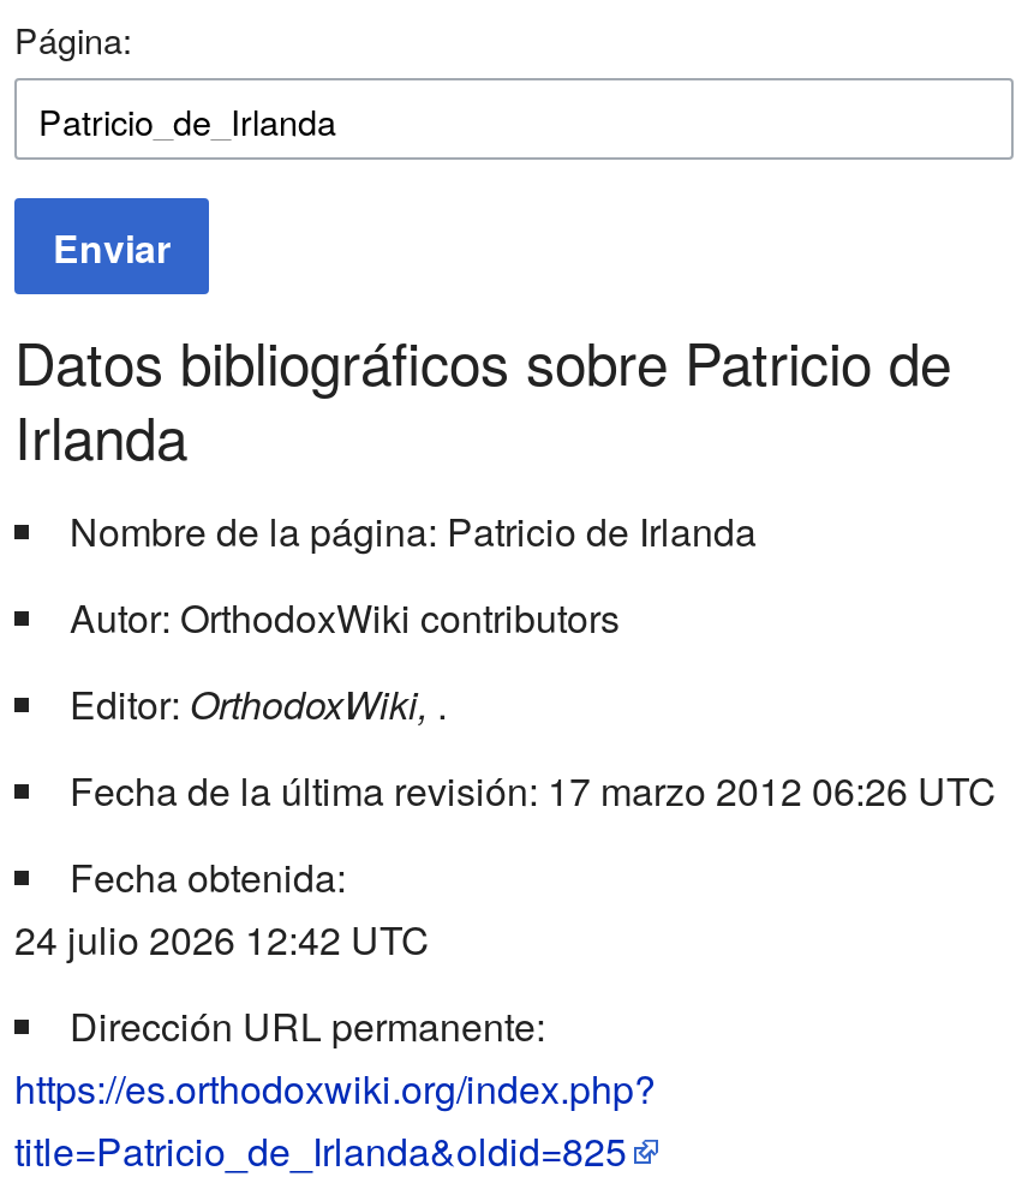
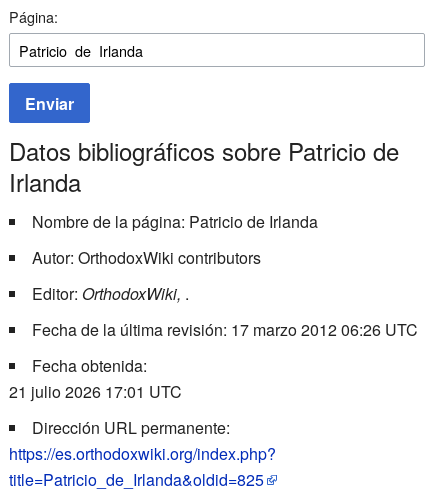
[14,911,430,966] 24 julio 2026 12:42 UTC -> [9,380,182,403] 21 julio 2026 17:01 UTC

